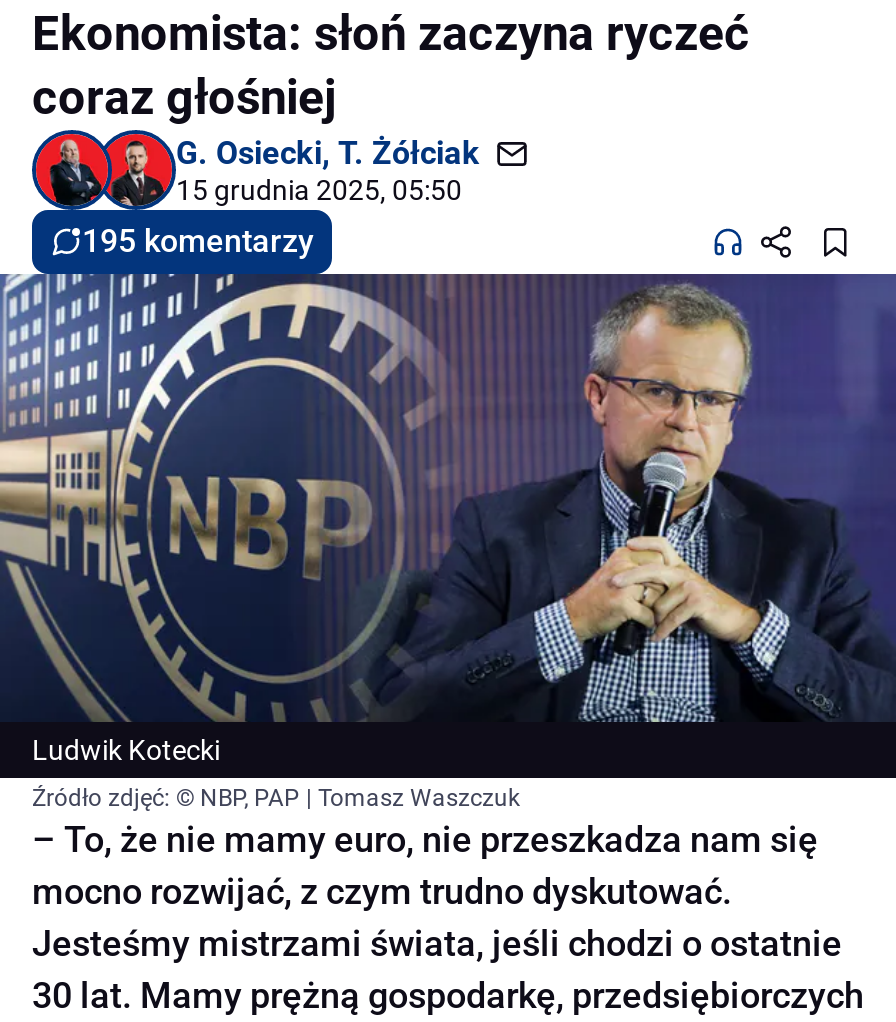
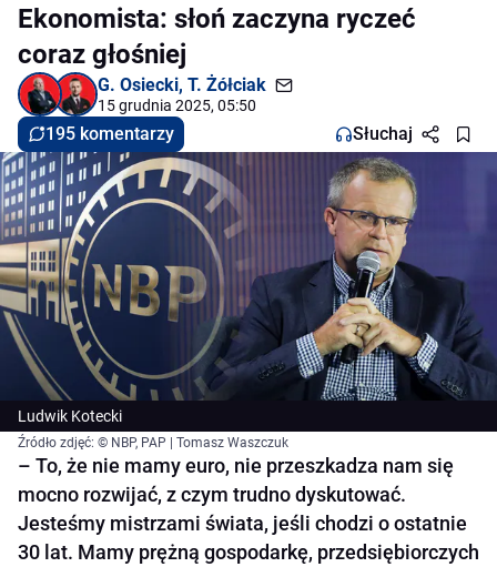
none -> [353,123,413,144] Słuchaj

